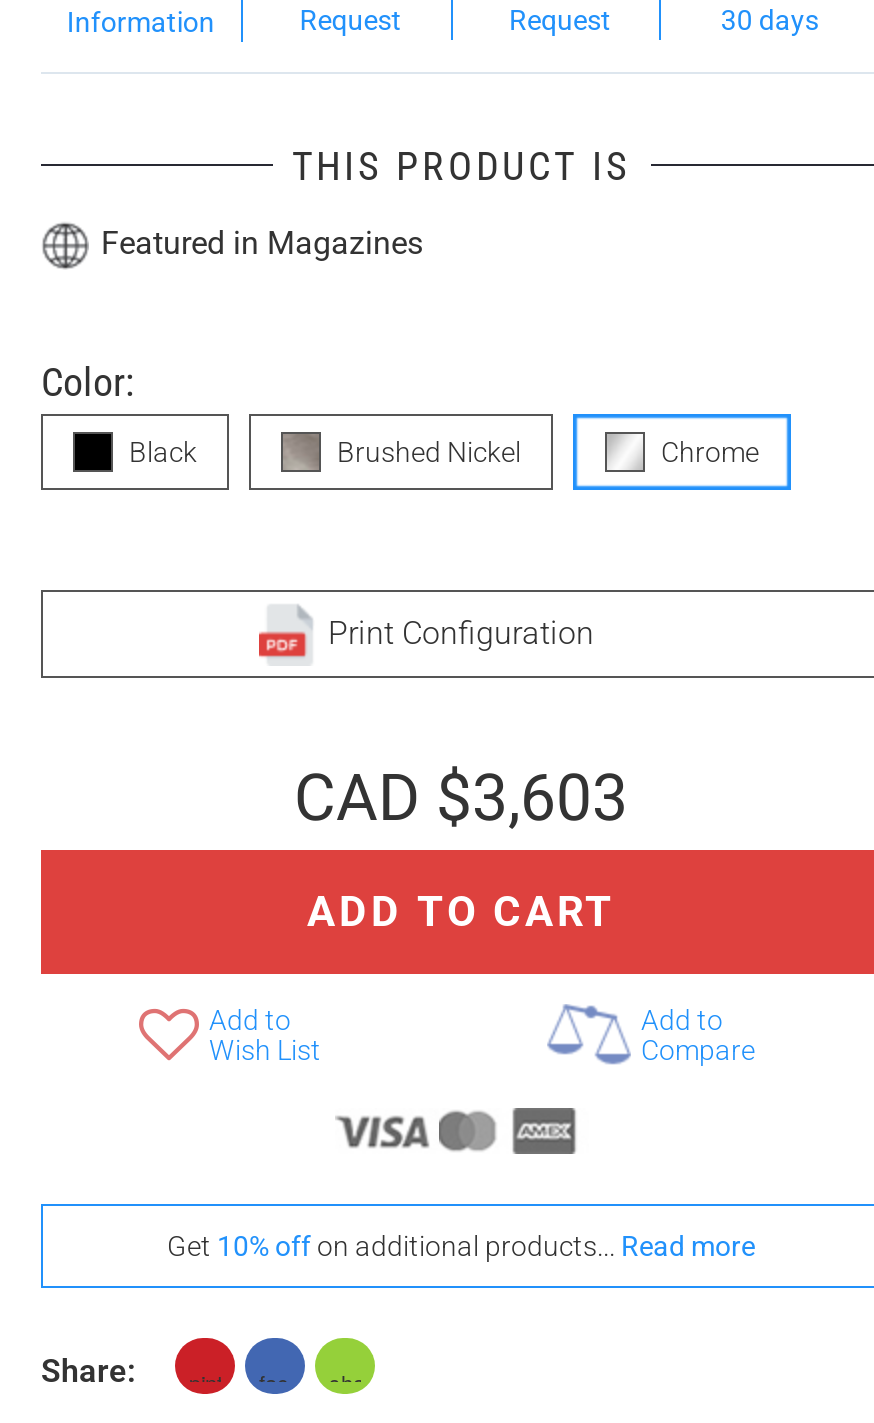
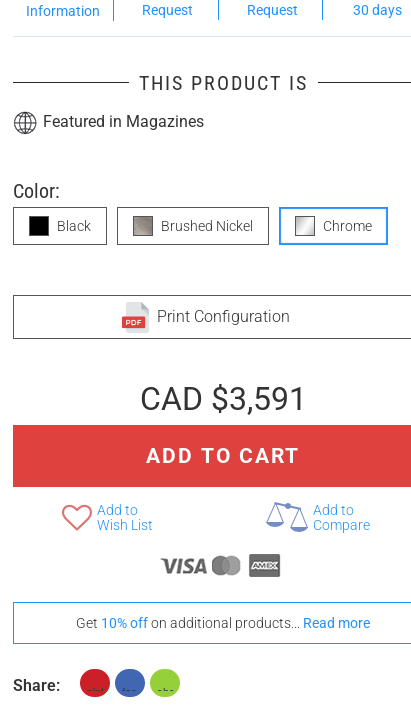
[294,760,628,836] CAD $3,603 -> [139,380,306,418] CAD $3,591

